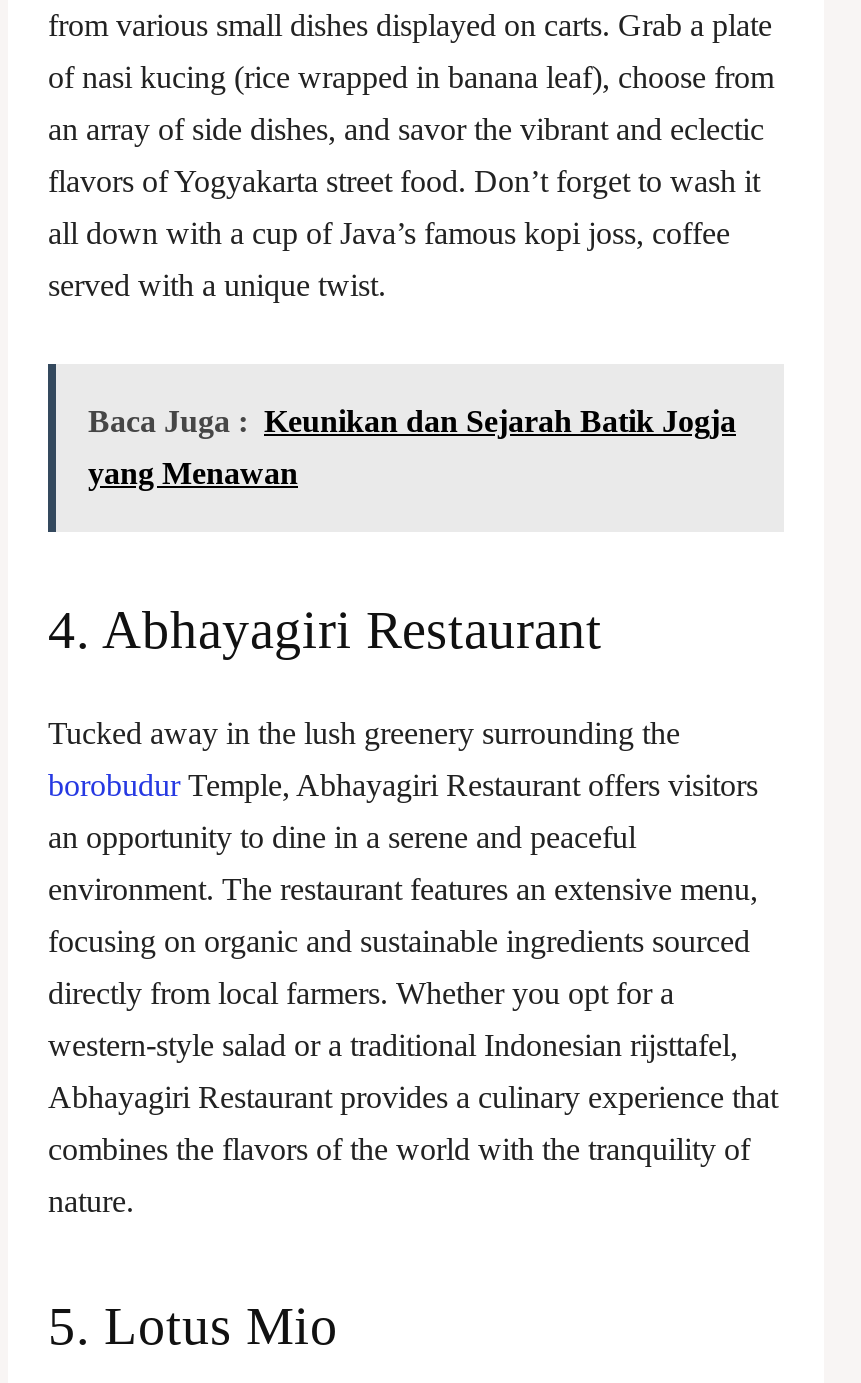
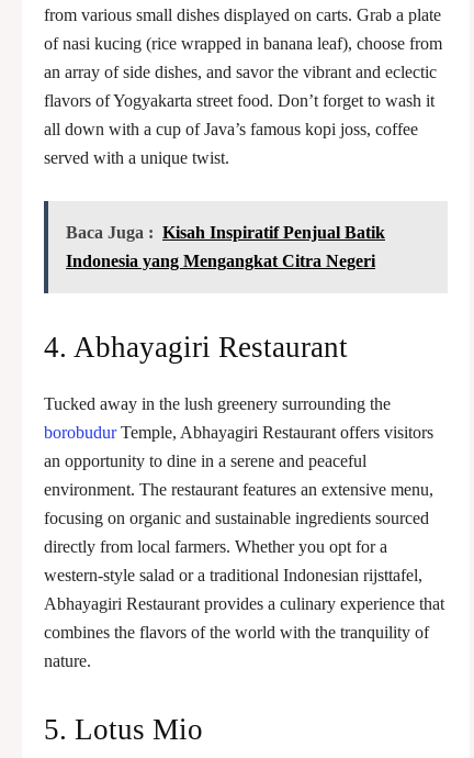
[88,405,736,439] Baca Juga : Keunikan dan Sejarah Batik Jogja -> [66,223,385,242] Baca Juga : Kisah Inspiratif Penjual Batik
[88,457,298,491] yang Menawan -> [66,252,375,271] Indonesia yang Mengangkat Citra Negeri

